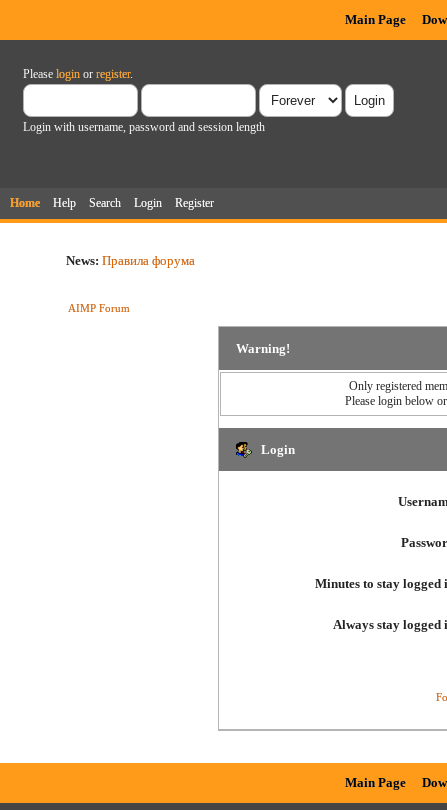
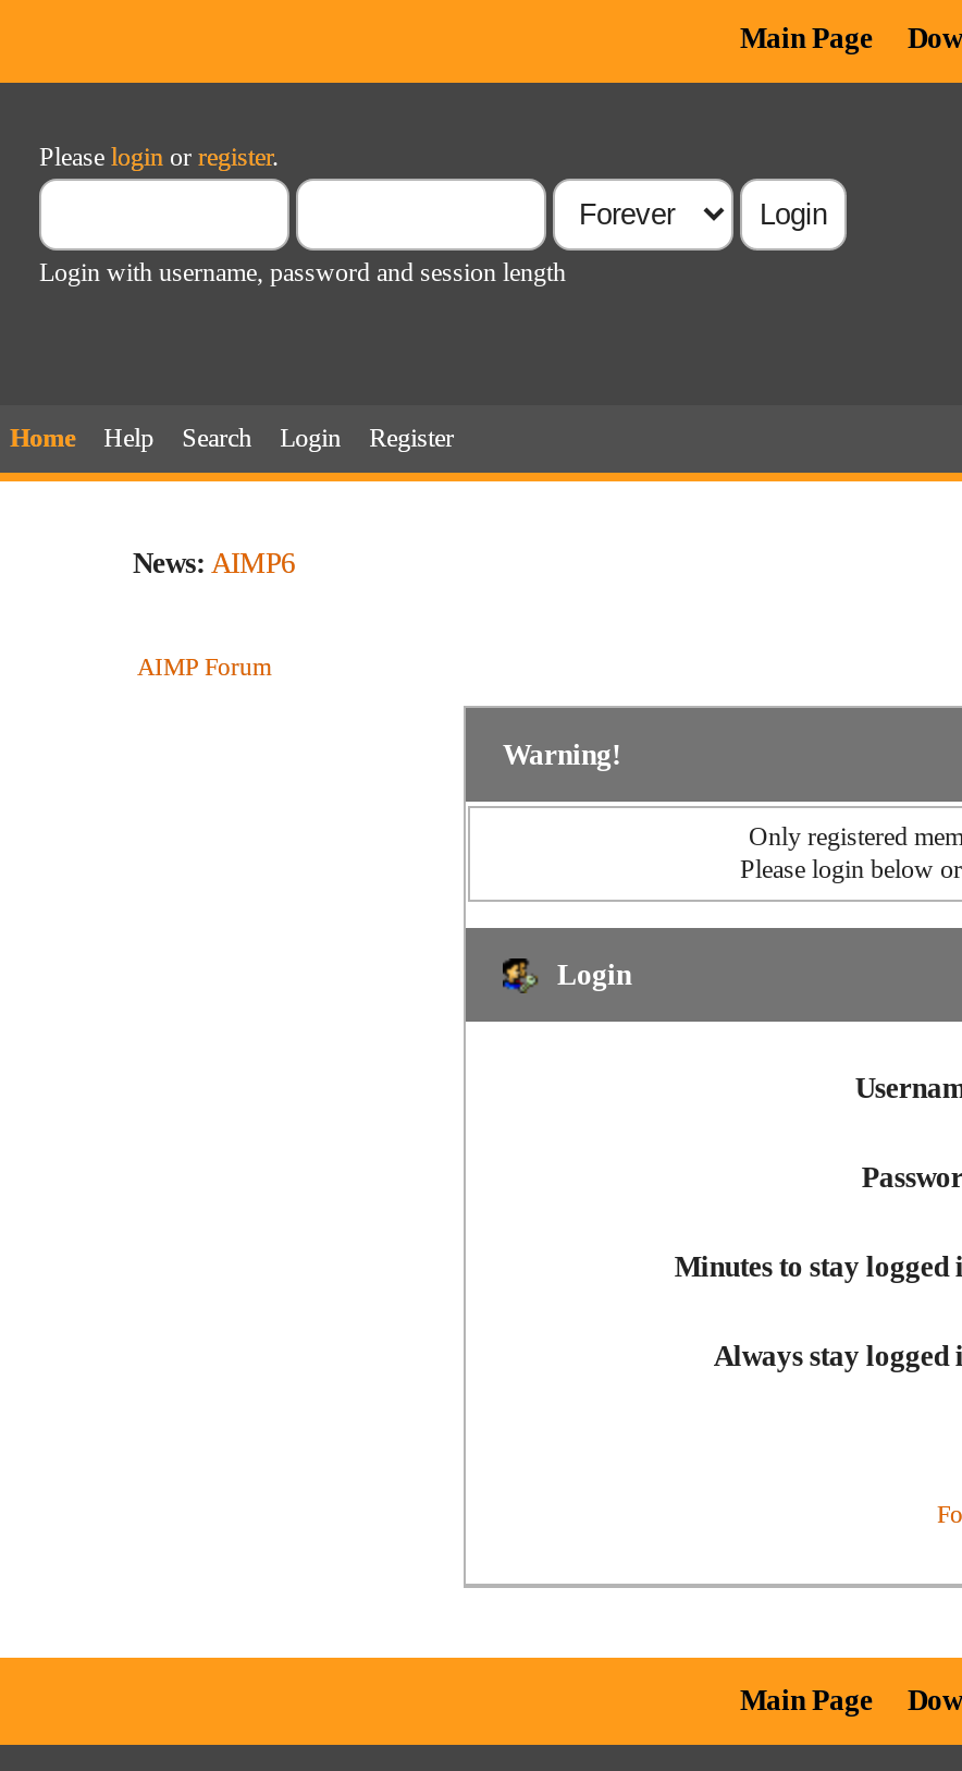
[66,253,195,268] News: Правила форума -> [133,547,296,579] News: AIMP6

